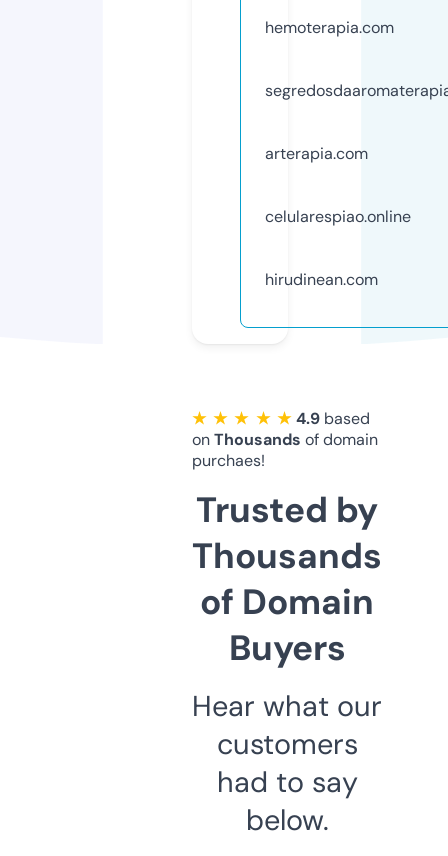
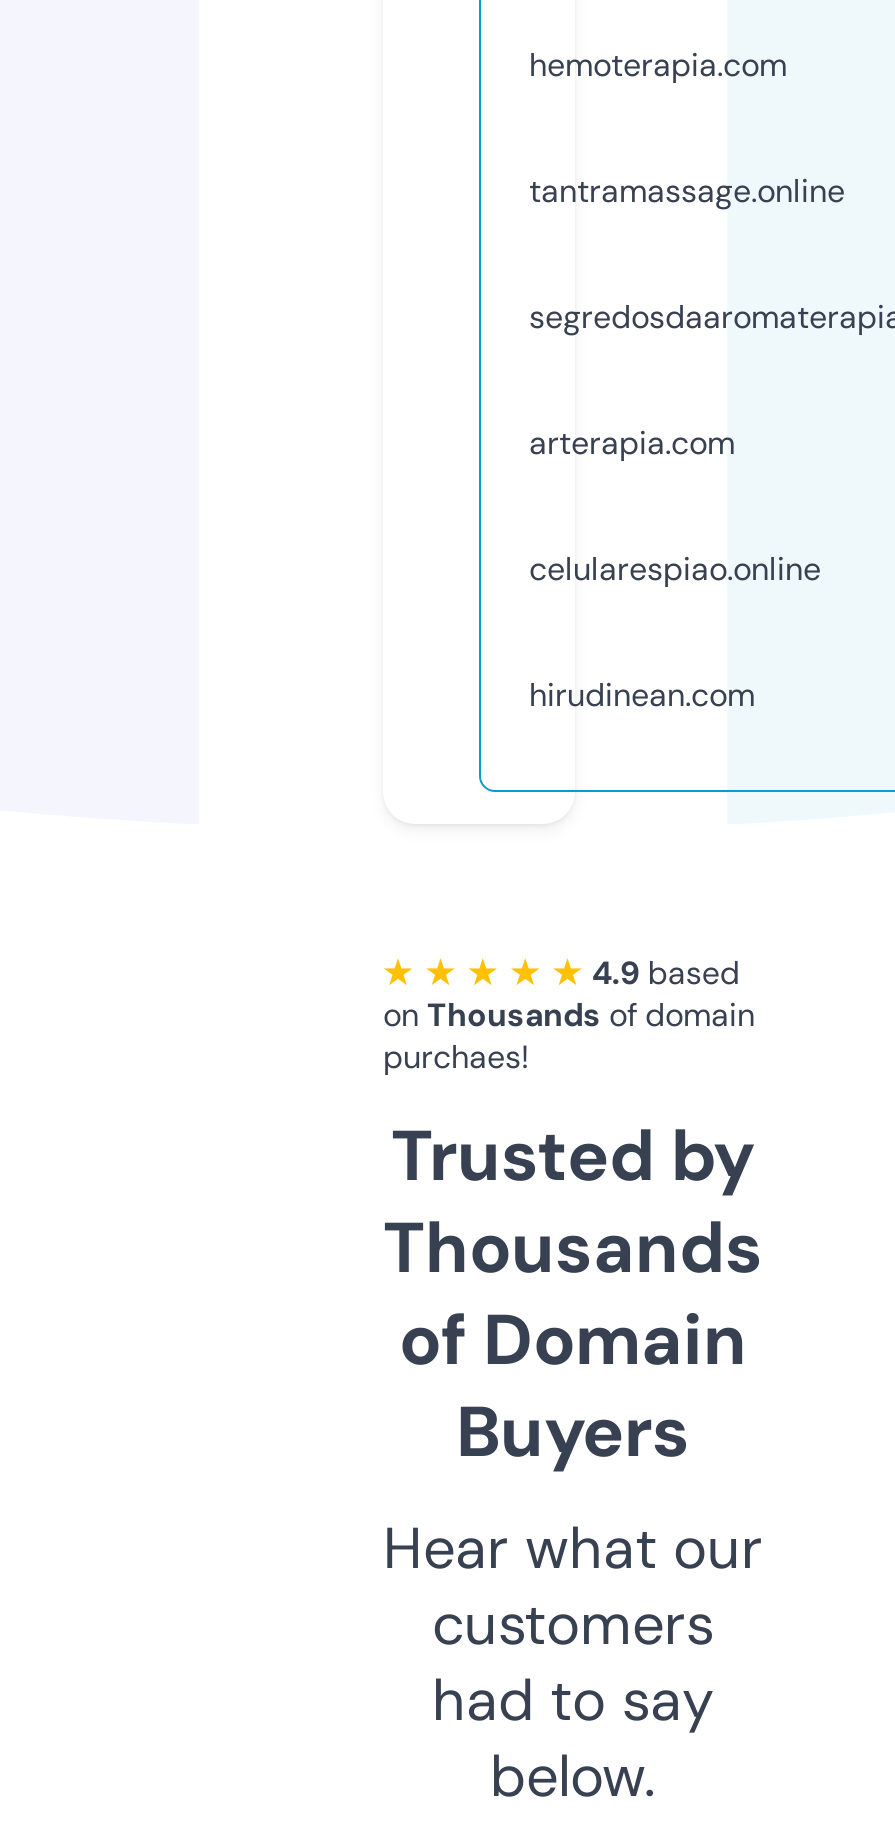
none -> [529,170,845,212] tantramassage.online

